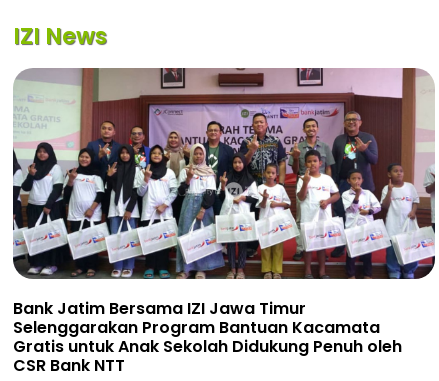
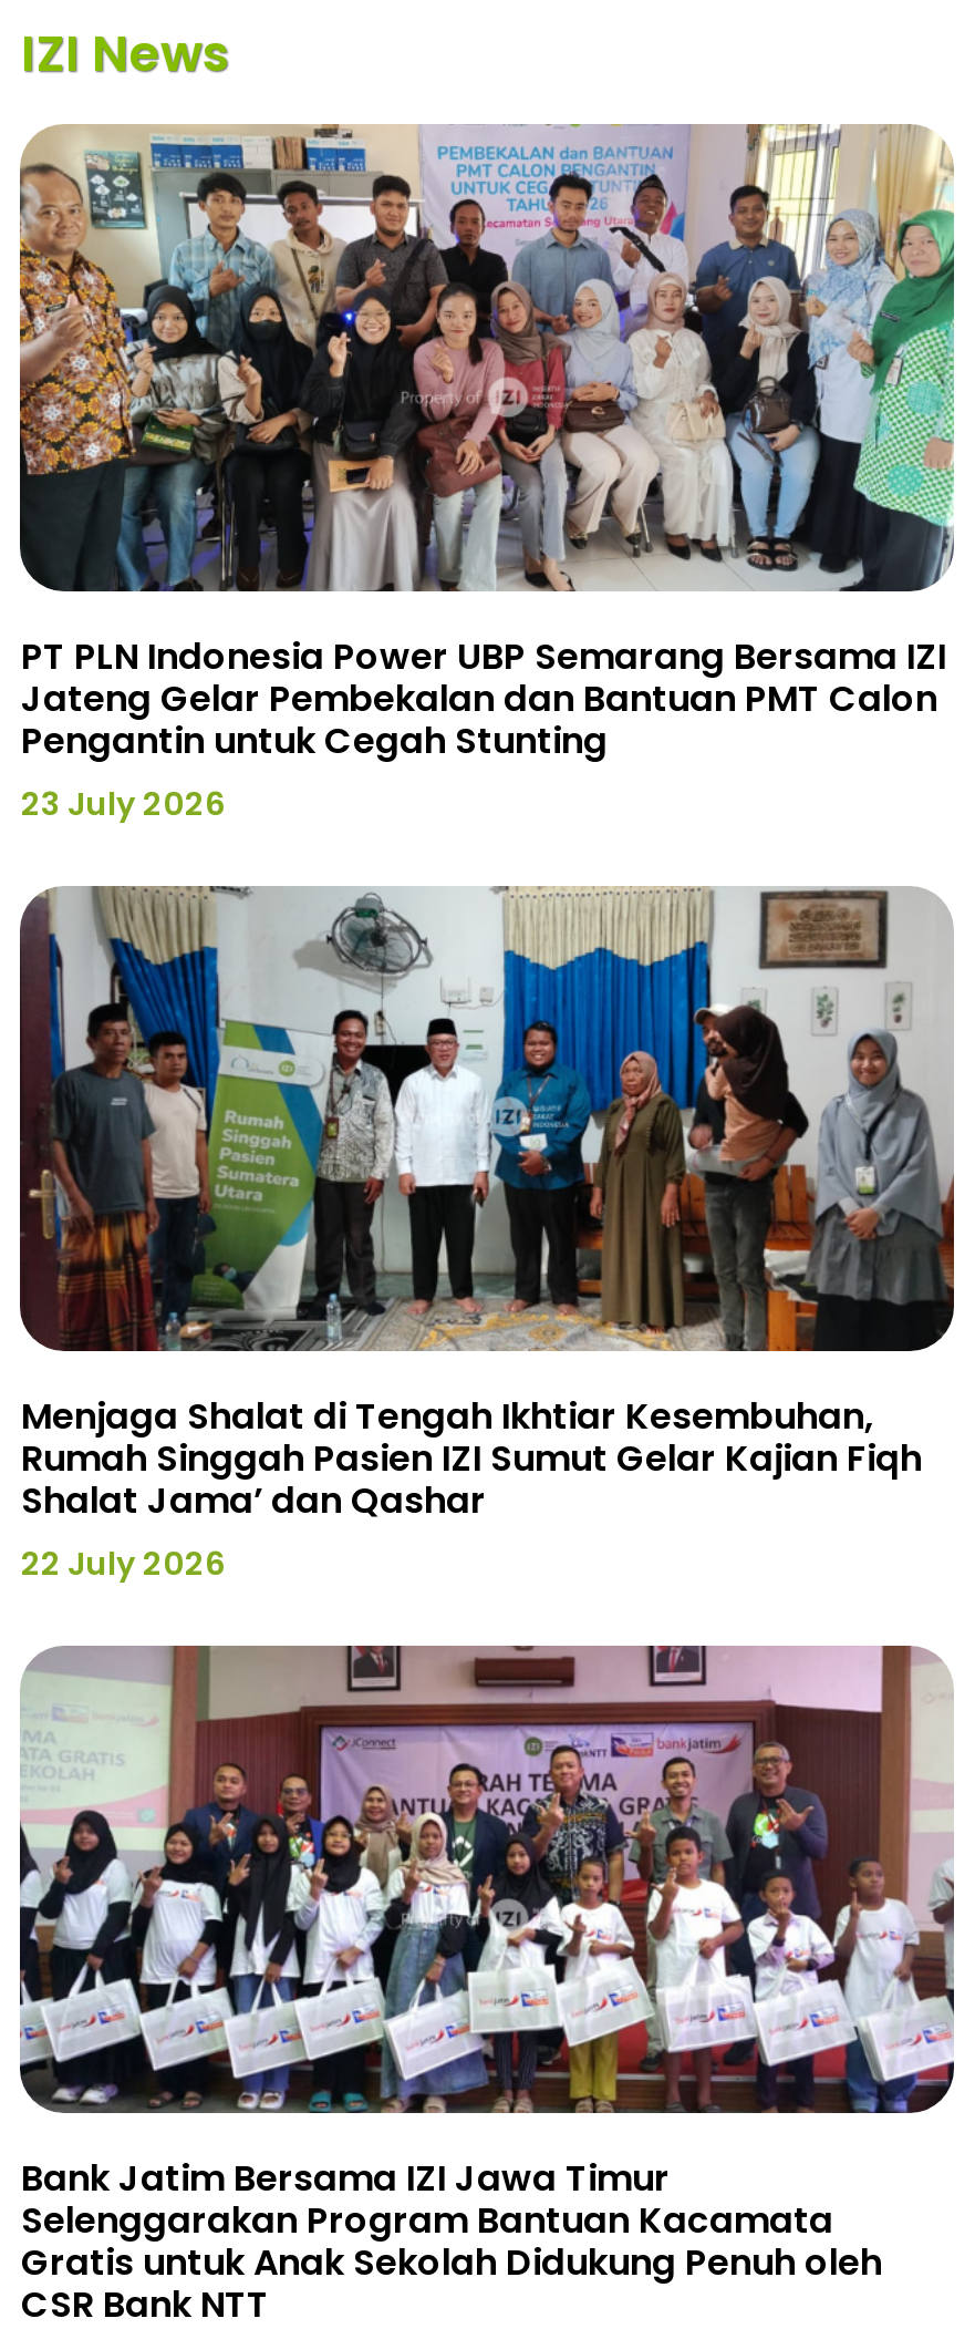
none -> [18,124,956,825] [image] | PT PLN Indonesia Power UBP Semarang Bersama IZI | Jateng Gelar Pembekalan dan Bantuan PMT Calon | Pengantin untuk Cegah Stunting | 23 July 2026
none -> [18,884,956,1586] [image] | Menjaga Shalat di Tengah Ikhtiar Kesembuhan, | Rumah Singgah Pasien IZI Sumut Gelar Kajian Fiqh | Shalat Jama’ dan Qashar | 22 July 2026

